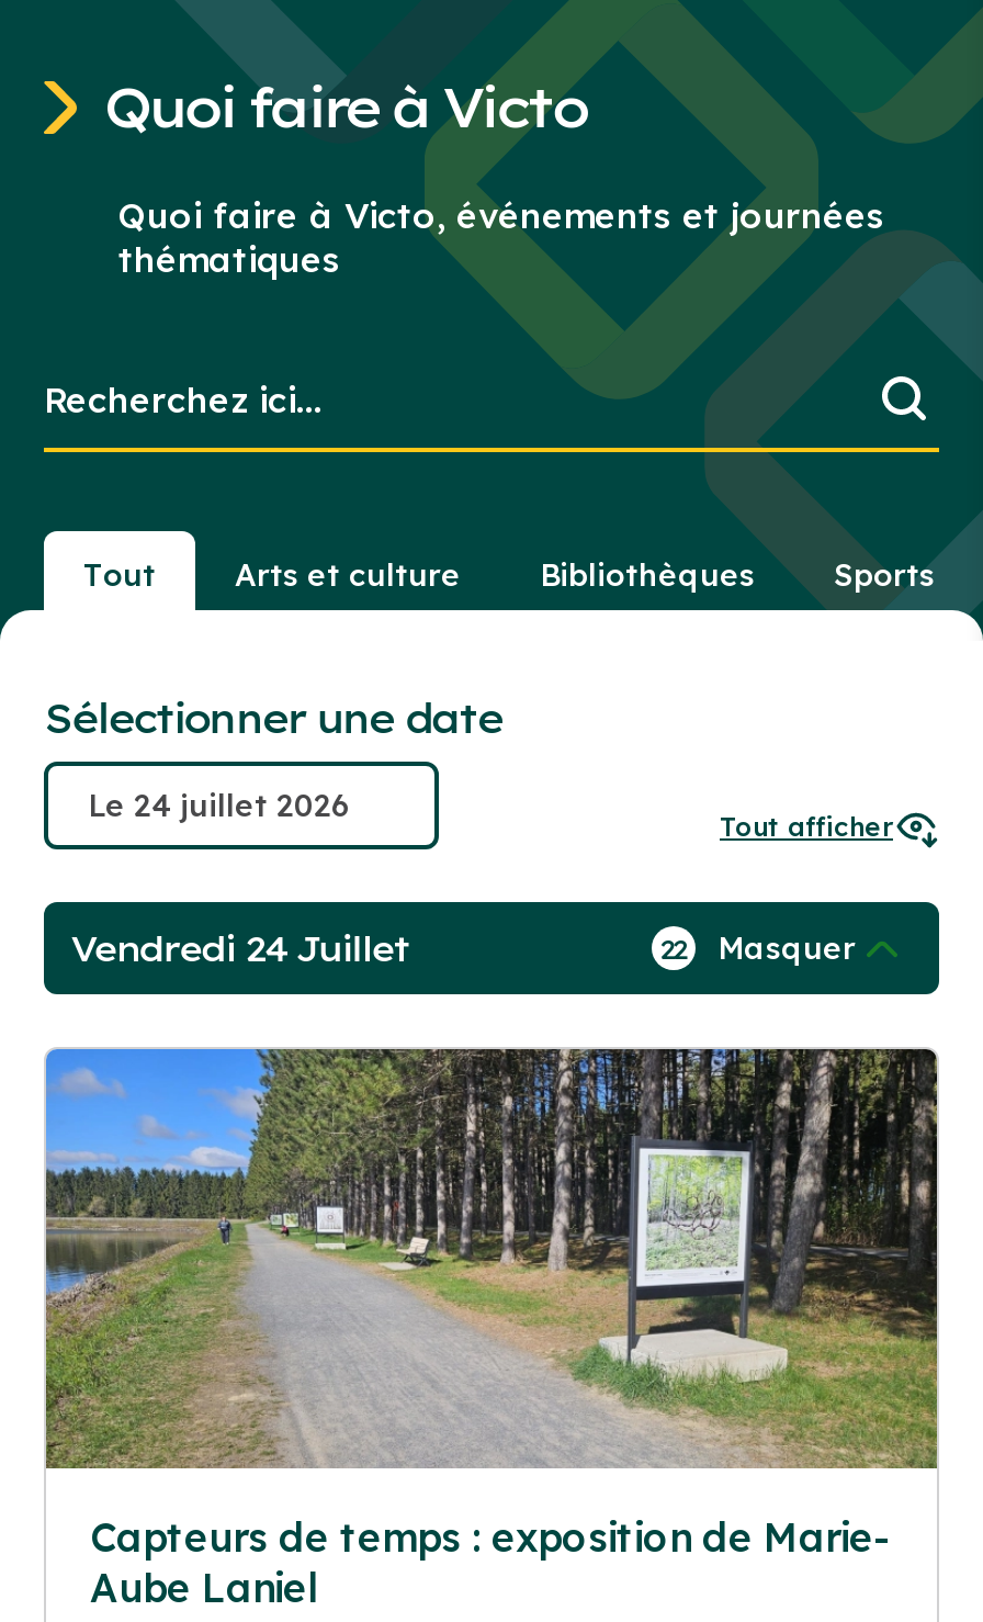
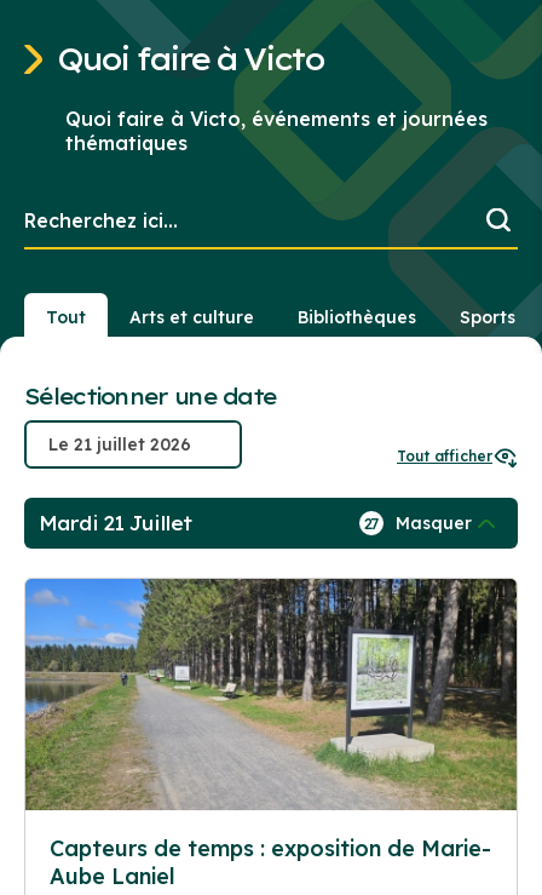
[70,927,410,971] Vendredi 24 Juillet -> [39,511,192,536] Mardi 21 Juillet
[660,929,856,968] 22 Masquer -> [364,513,472,534] 27 Masquer

